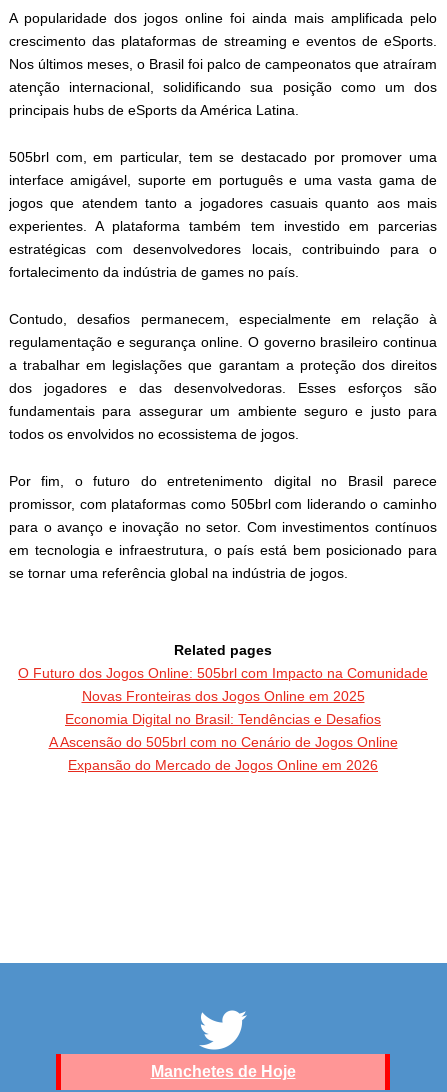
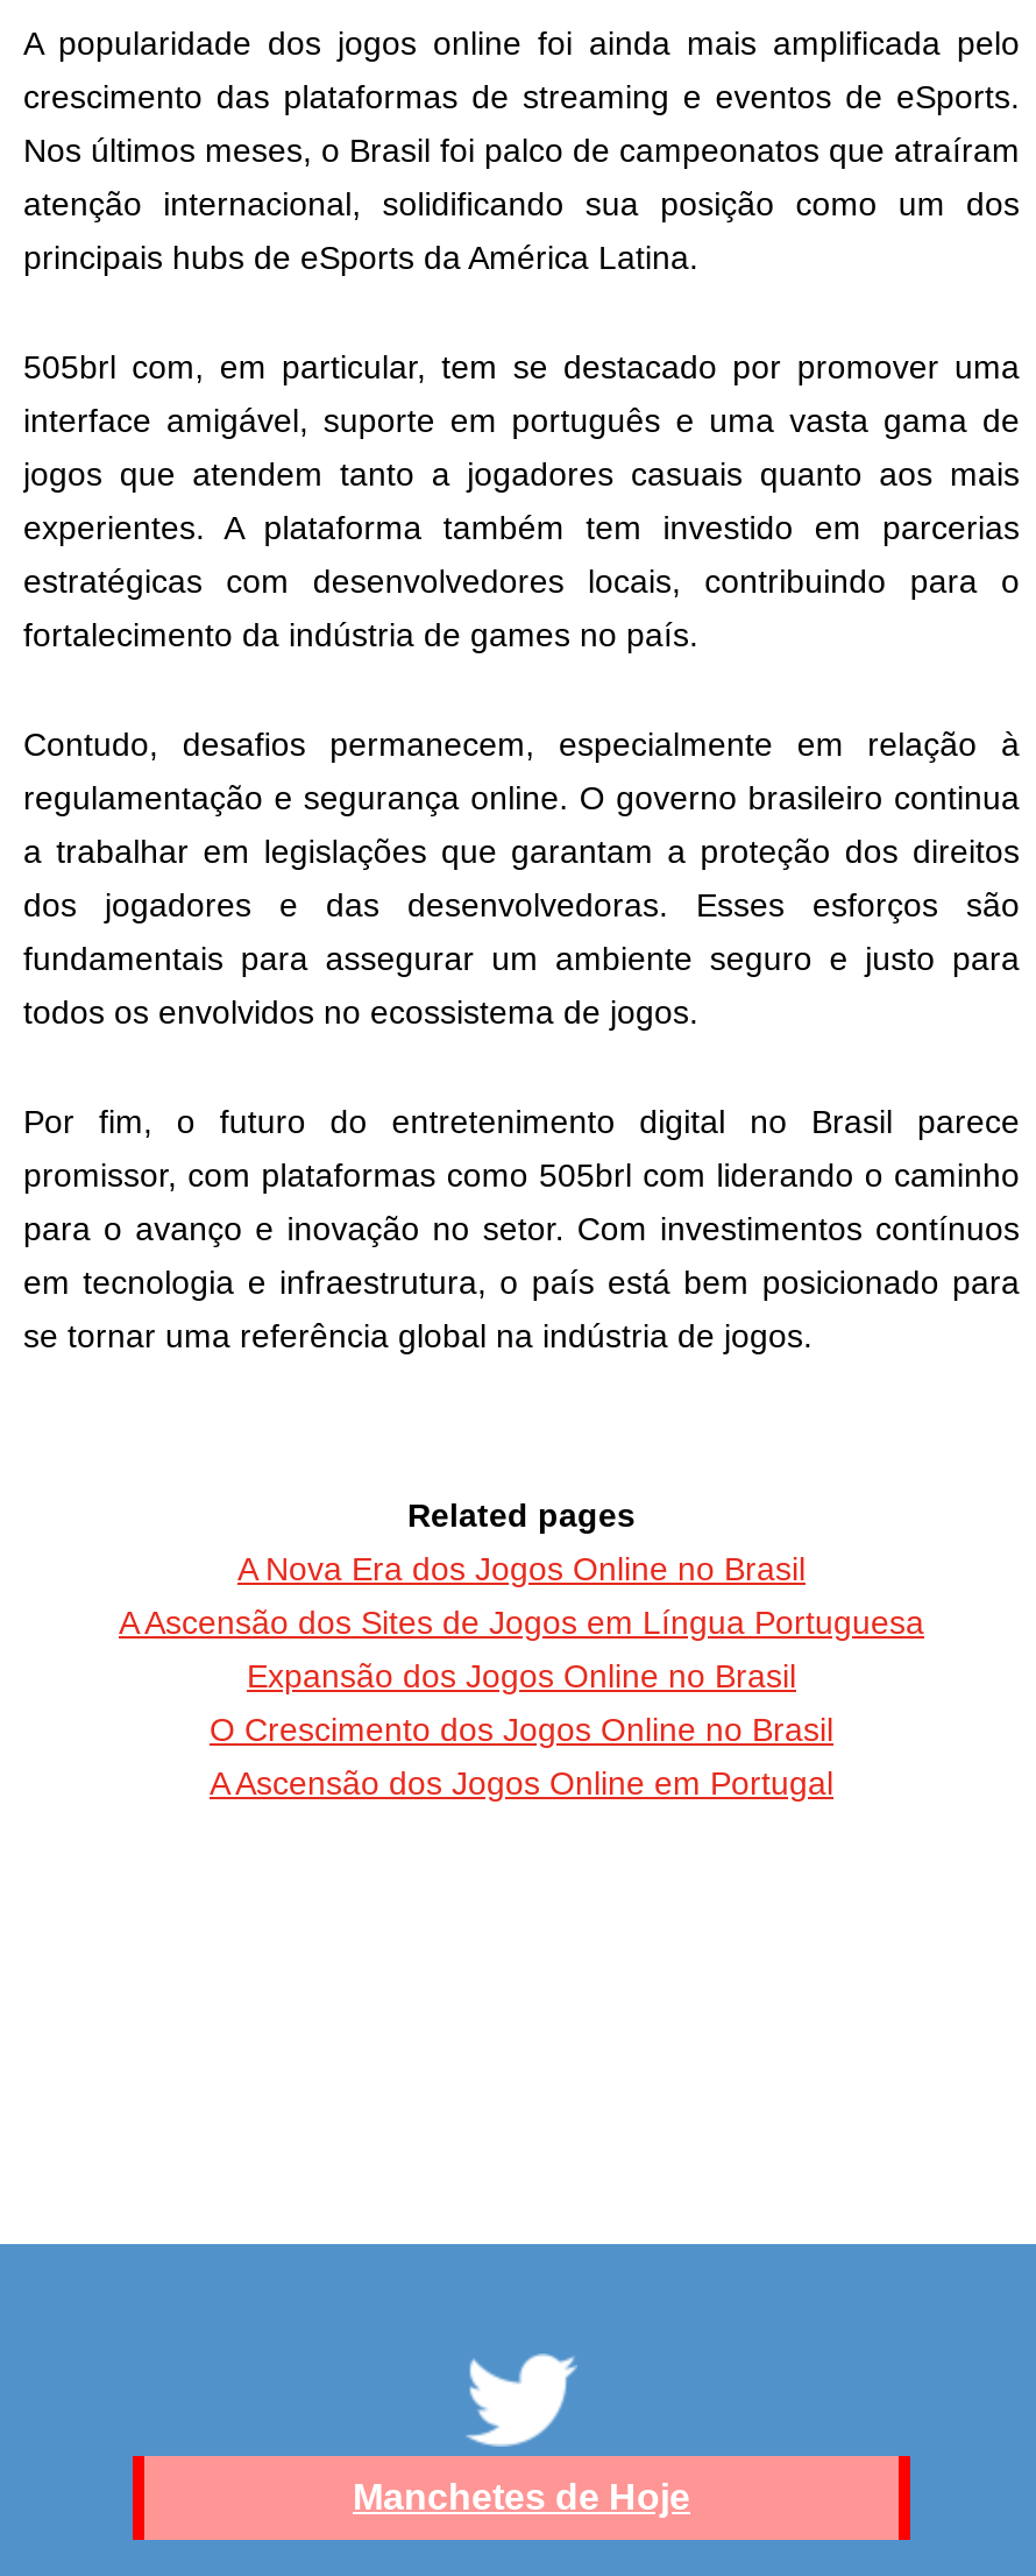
[18,665,428,773] O Futuro dos Jogos Online: 505brl com Impacto na Comunidade | Novas Fronteiras dos Jogos Online em 2025 | Economia Digital no Brasil: Tendências e Desafios | A Ascensão do 505brl com no Cenário de Jogos Online | Expansão do Mercado de Jogos Online em 2026 -> [119,1549,924,1801] A Nova Era dos Jogos Online no Brasil | A Ascensão dos Sites de Jogos em Língua Portuguesa | Expansão dos Jogos Online no Brasil | O Crescimento dos Jogos Online no Brasil | A Ascensão dos Jogos Online em Portugal

